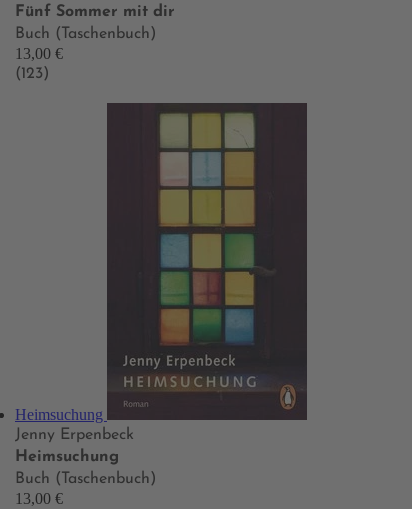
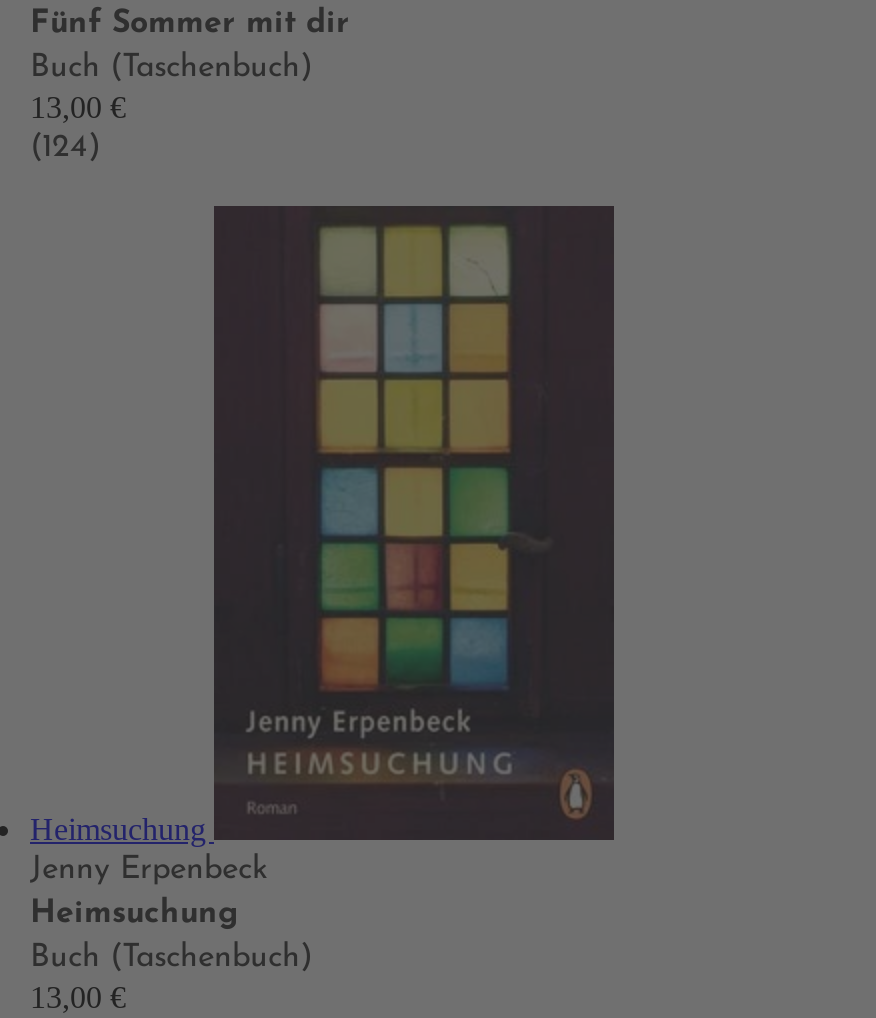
[15,66,49,82] (123) -> [30,132,100,164] (124)

